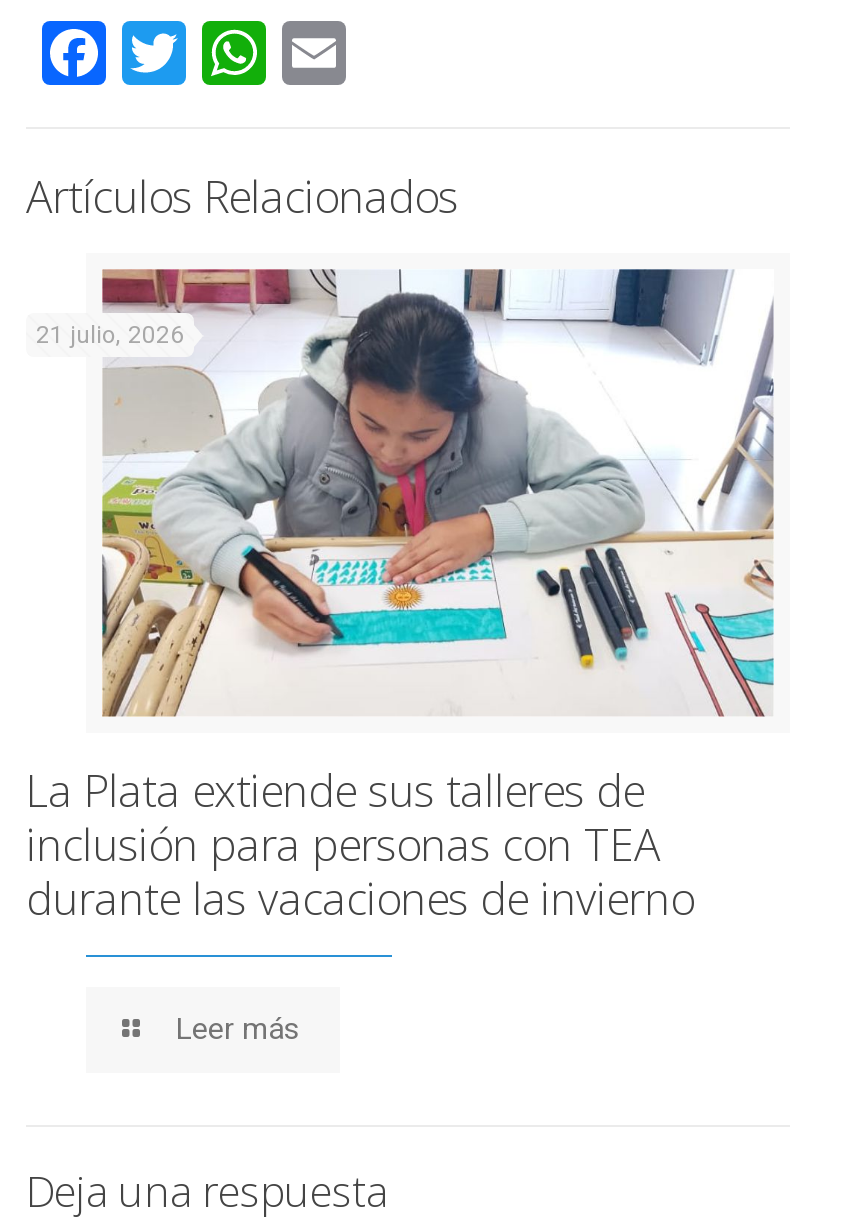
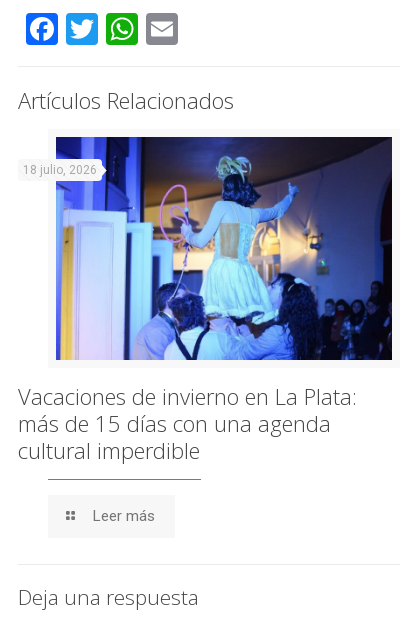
[36,267,776,719] [image] | 21 julio, 2026 -> [23,136,393,361] [image] | 18 julio, 2026
[26,760,694,928] La Plata extiende sus talleres de | inclusión para personas con TEA | durante las vacaciones de invierno -> [18,381,357,465] Vacaciones de invierno en La Plata: | más de 15 días con una agenda | cultural imperdible

